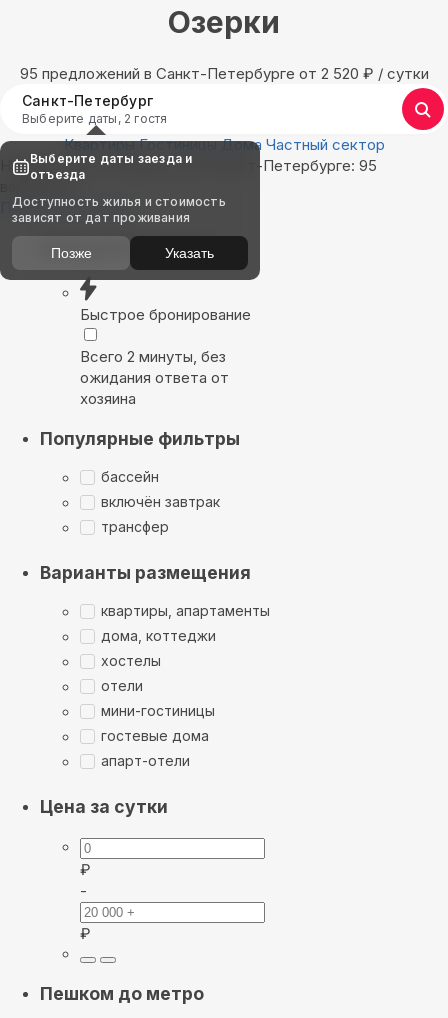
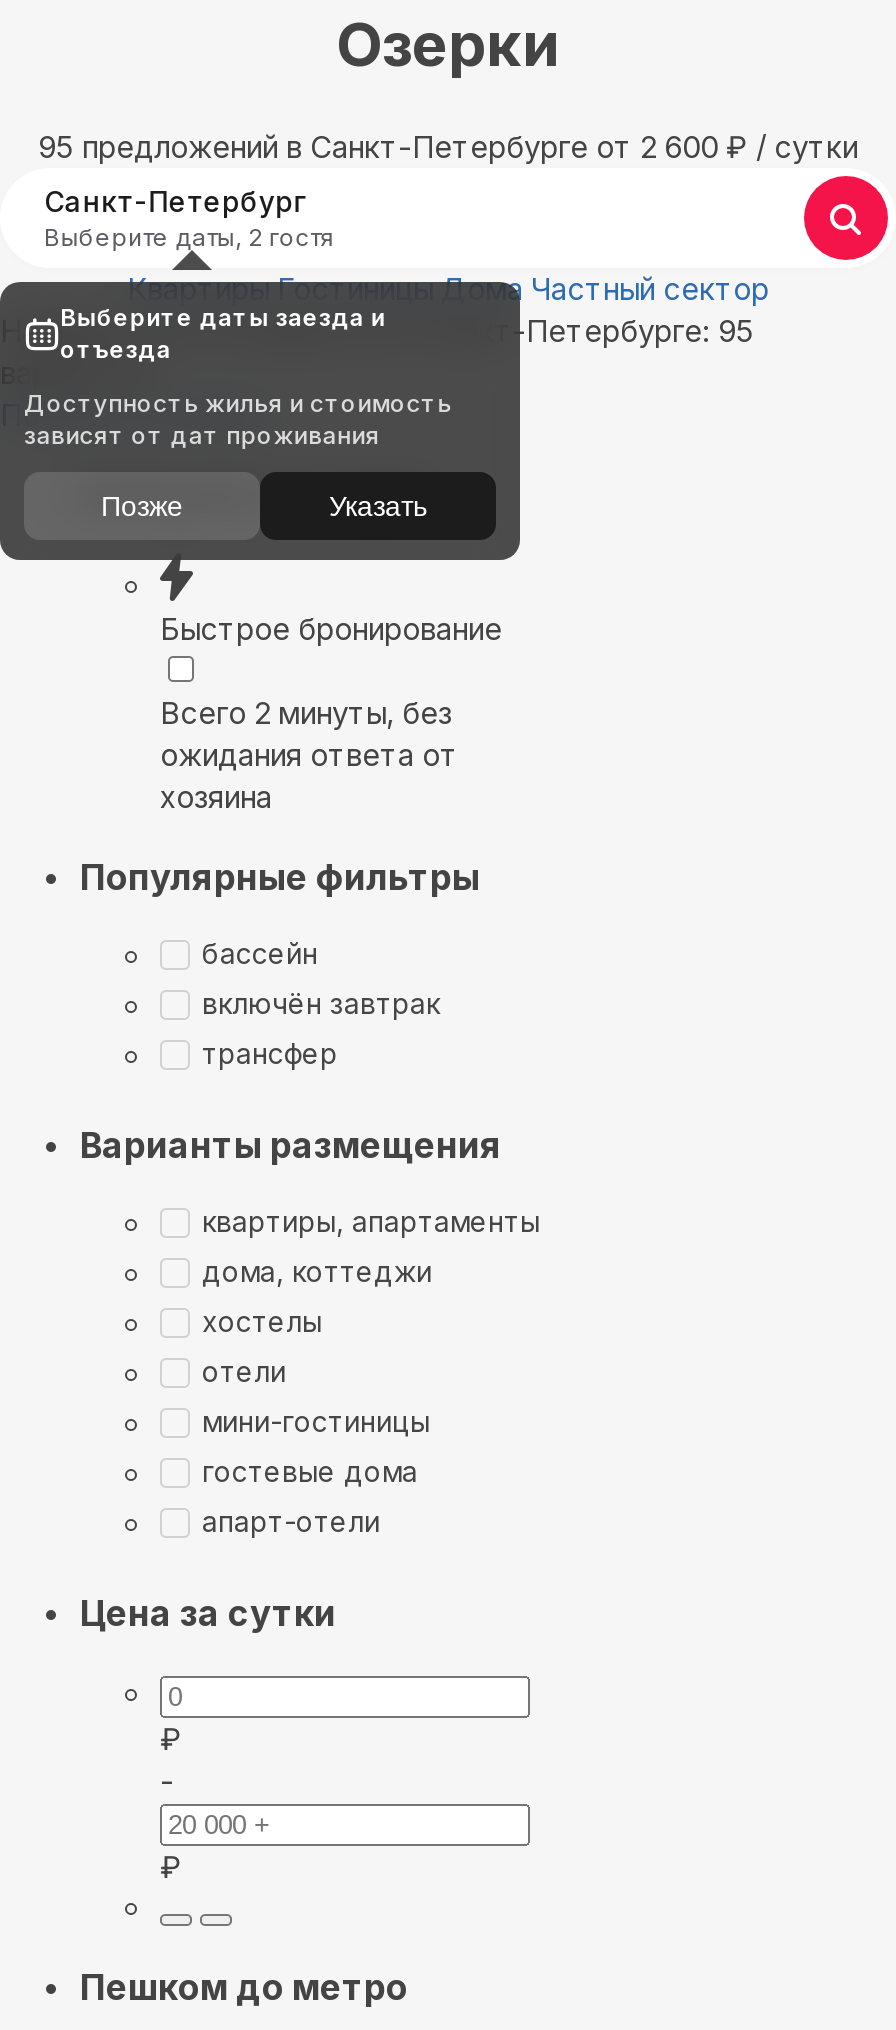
[19,64,428,83] 95 предложений в Санкт-Петербурге oт 2 520 ₽ / сутки -> [38,128,858,166] 95 предложений в Санкт-Петербурге oт 2 600 ₽ / сутки

